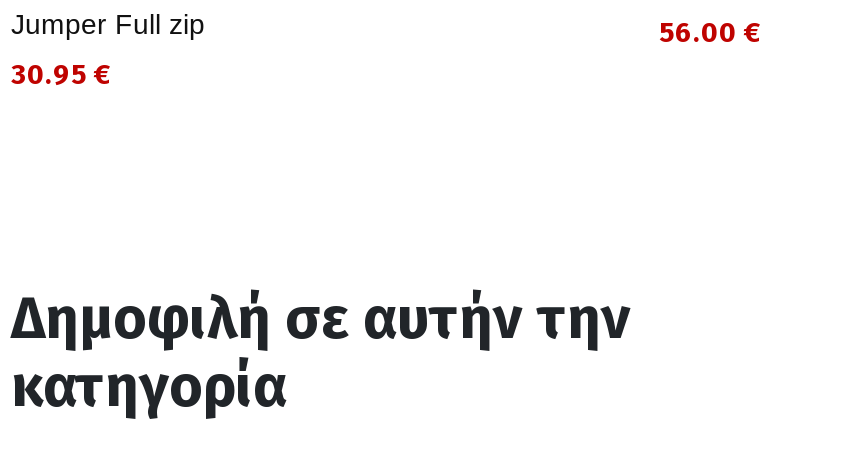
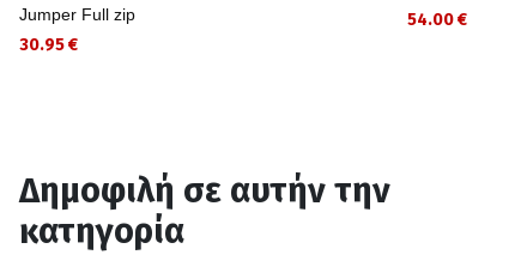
[659,16,759,50] 56.00 € -> [407,9,467,30] 54.00 €

